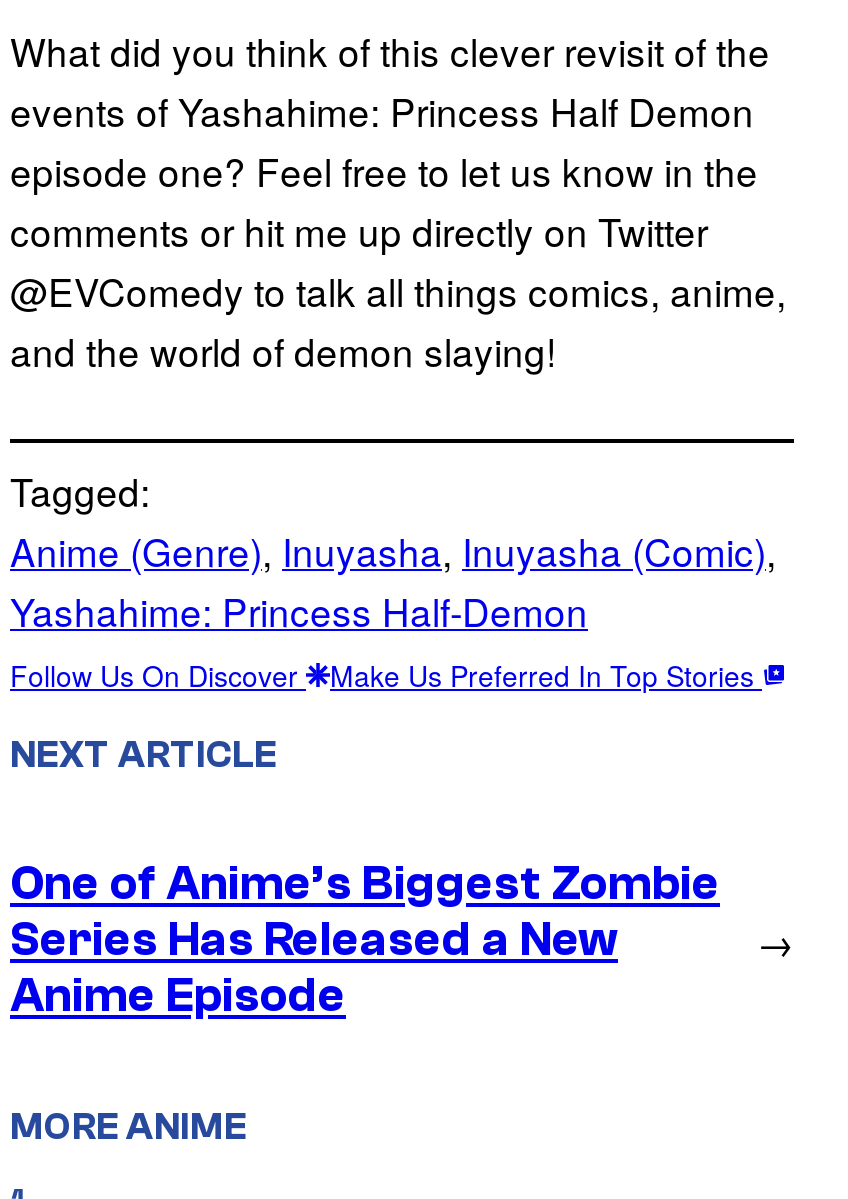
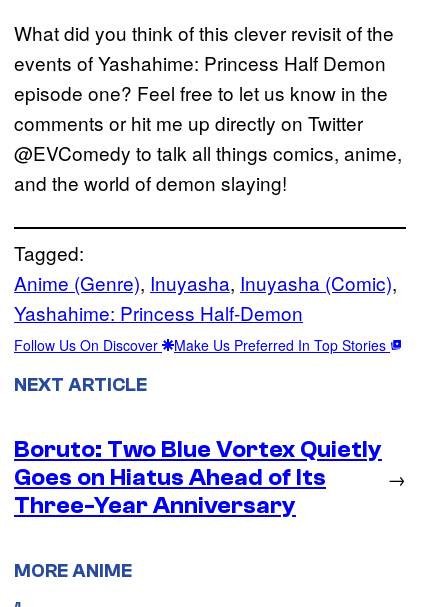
[10,857,720,1023] One of Anime’s Biggest Zombie | Series Has Released a New | Anime Episode -> [14,436,382,519] Boruto: Two Blue Vortex Quietly | Goes on Hiatus Ahead of Its | Three-Year Anniversary

